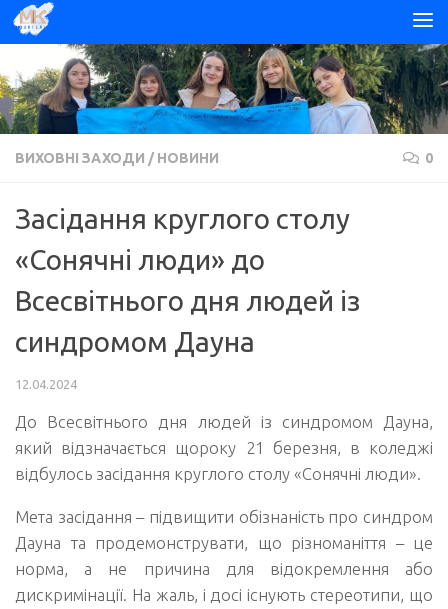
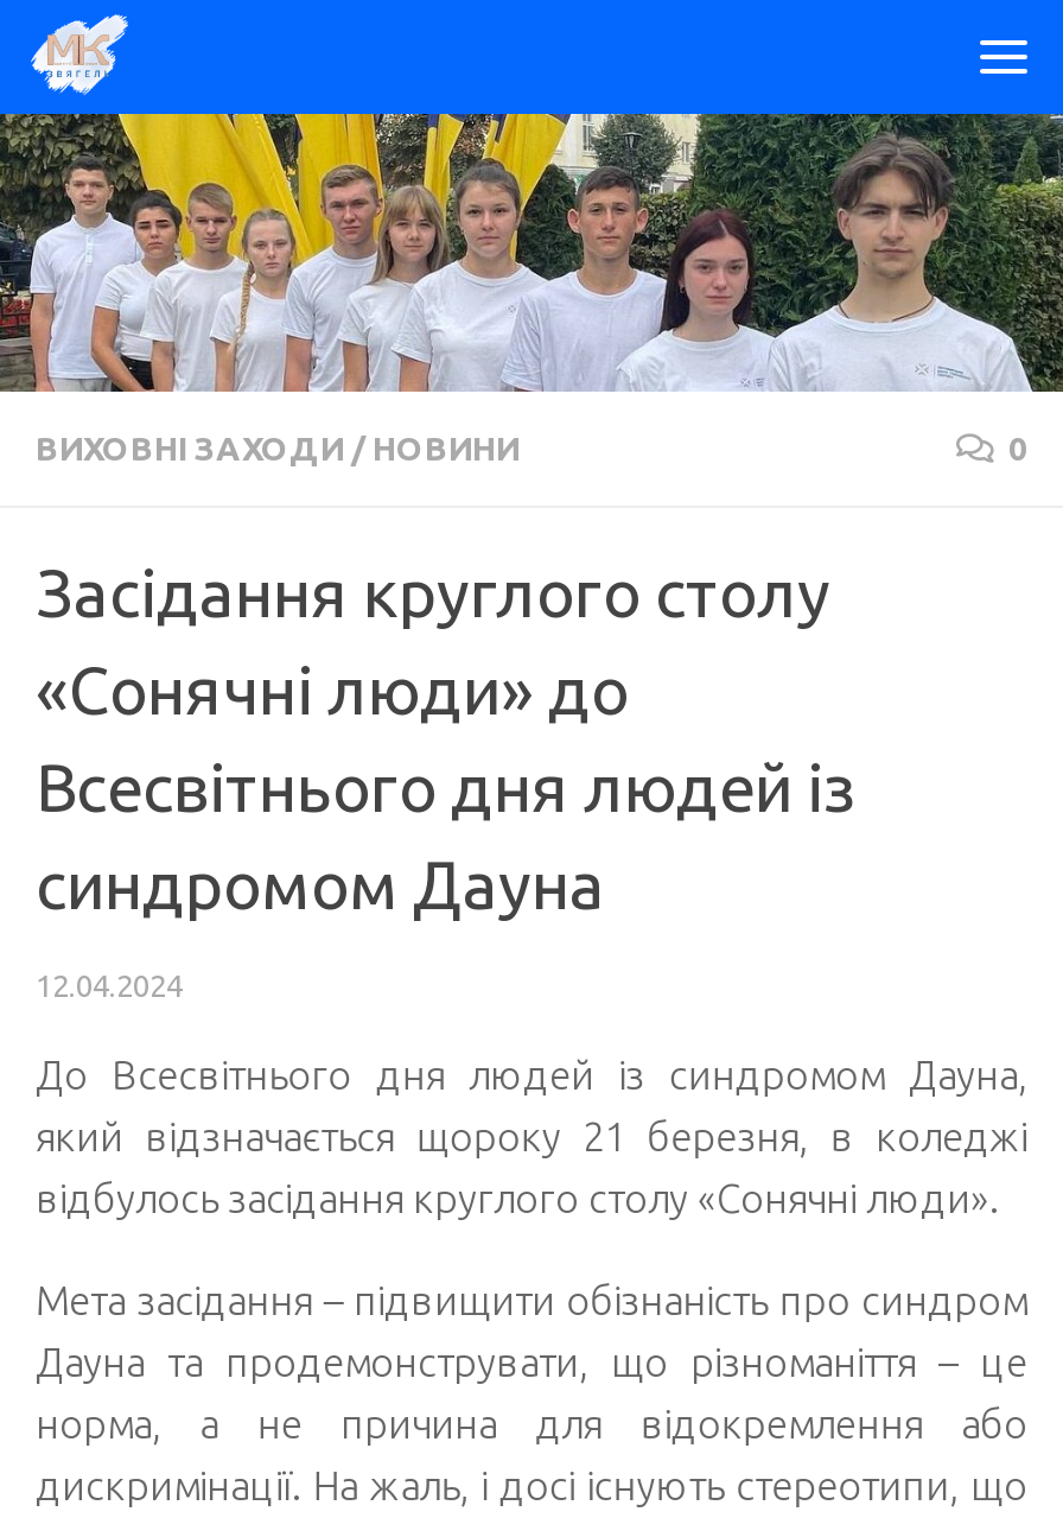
[3,43,445,135] [image] -> [7,112,1056,394] [image]

